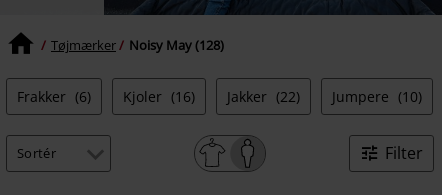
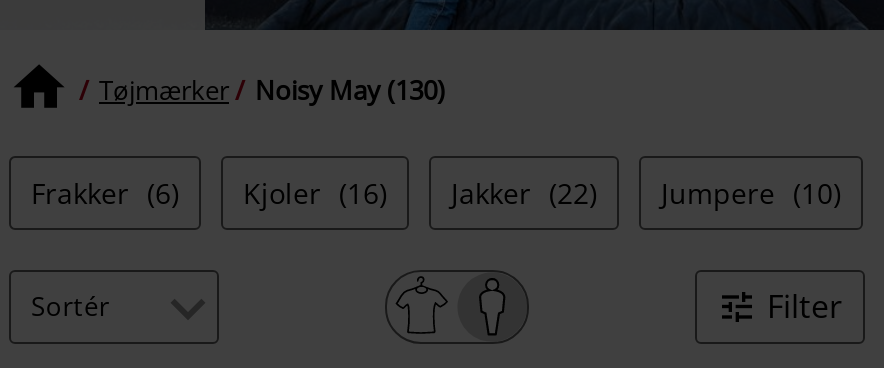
[51,36,224,54] Tøjmærker Noisy May (128) -> [99,73,445,109] Tøjmærker Noisy May (130)

